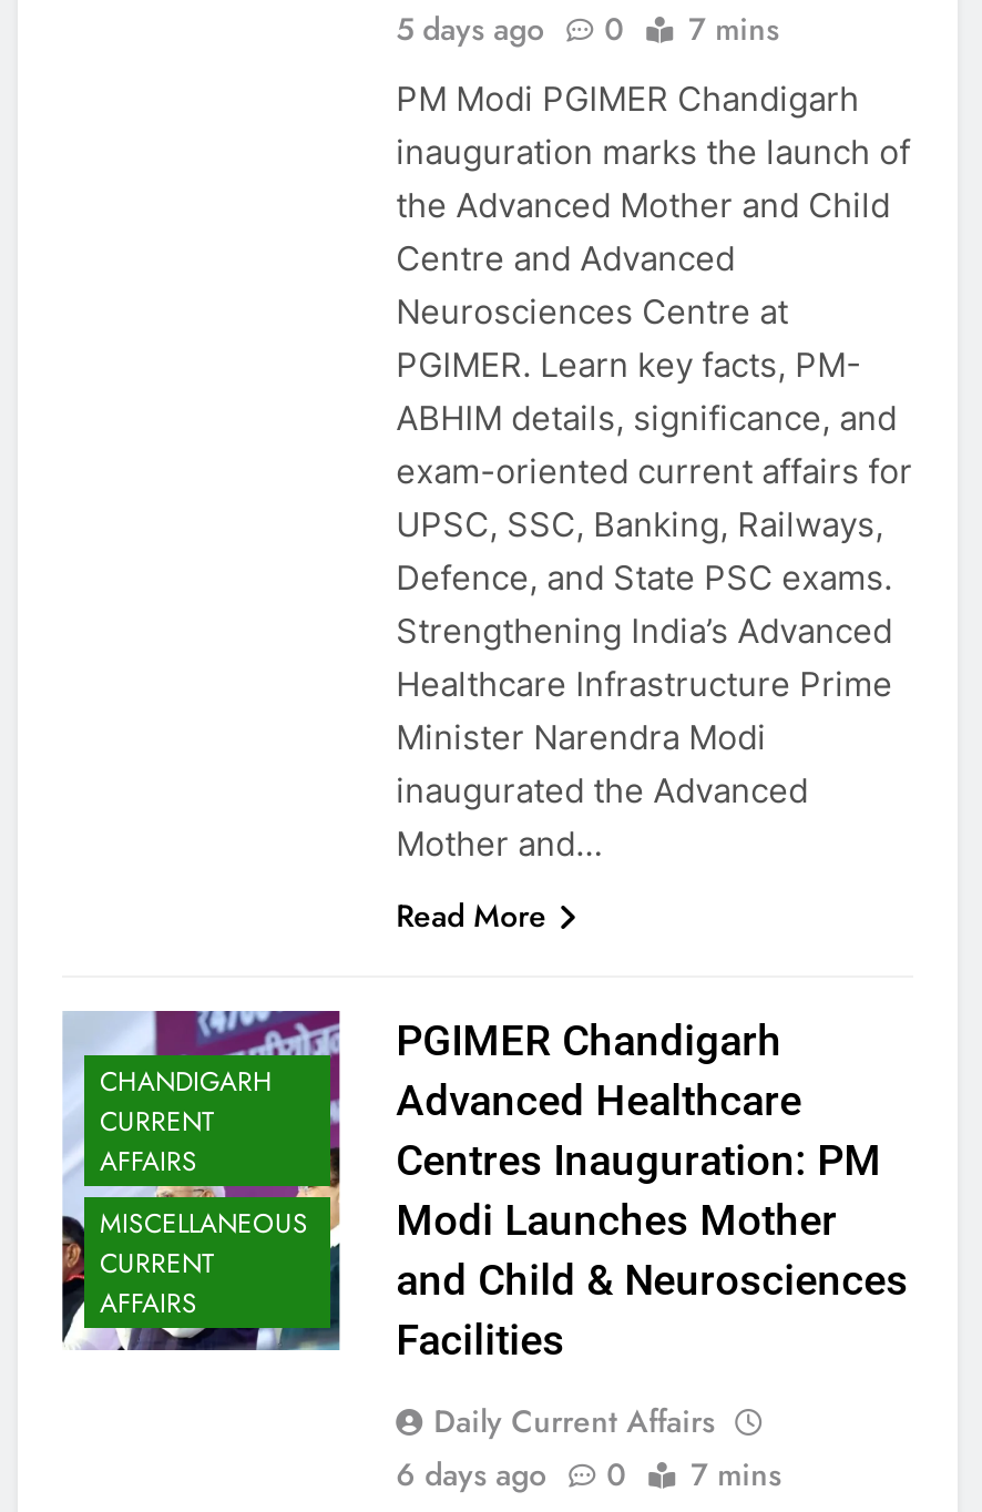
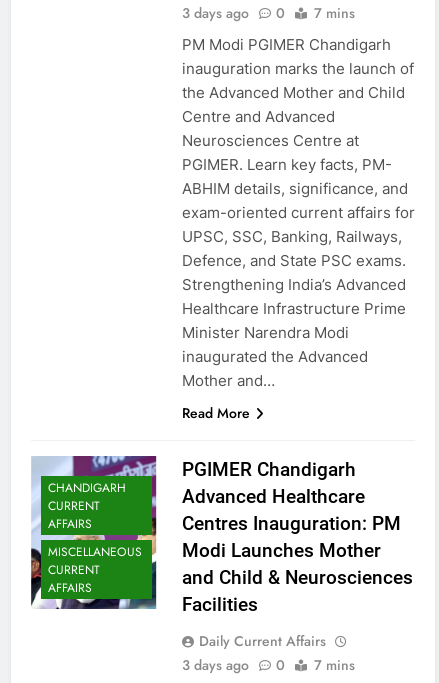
[396,6,779,50] 5 days ago 0 7 mins -> [182,2,355,22] 3 days ago 0 7 mins
[396,1451,782,1495] 6 days ago 0 7 mins -> [182,654,355,674] 3 days ago 0 7 mins

